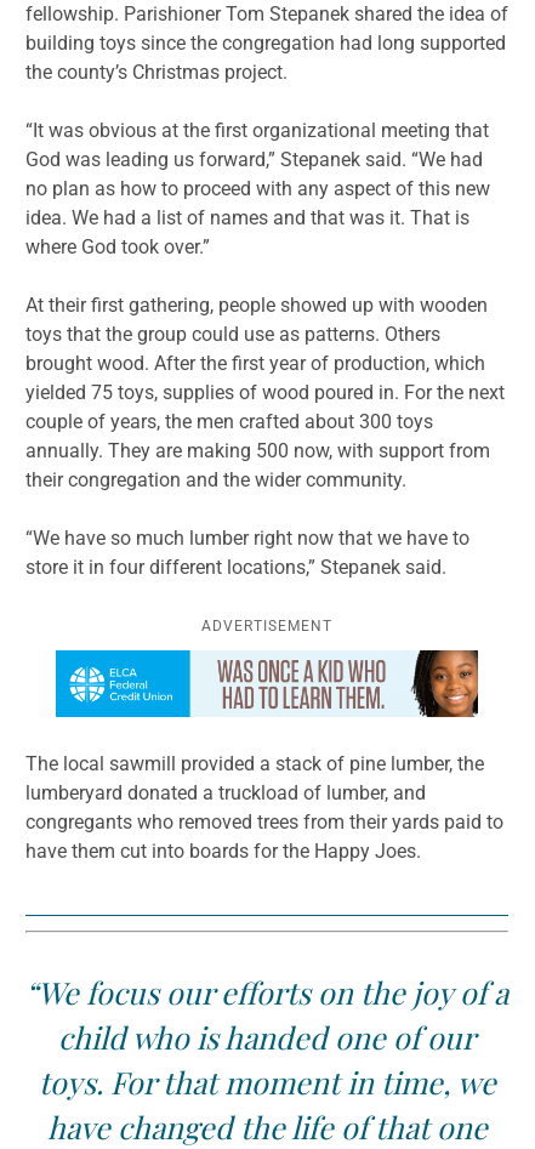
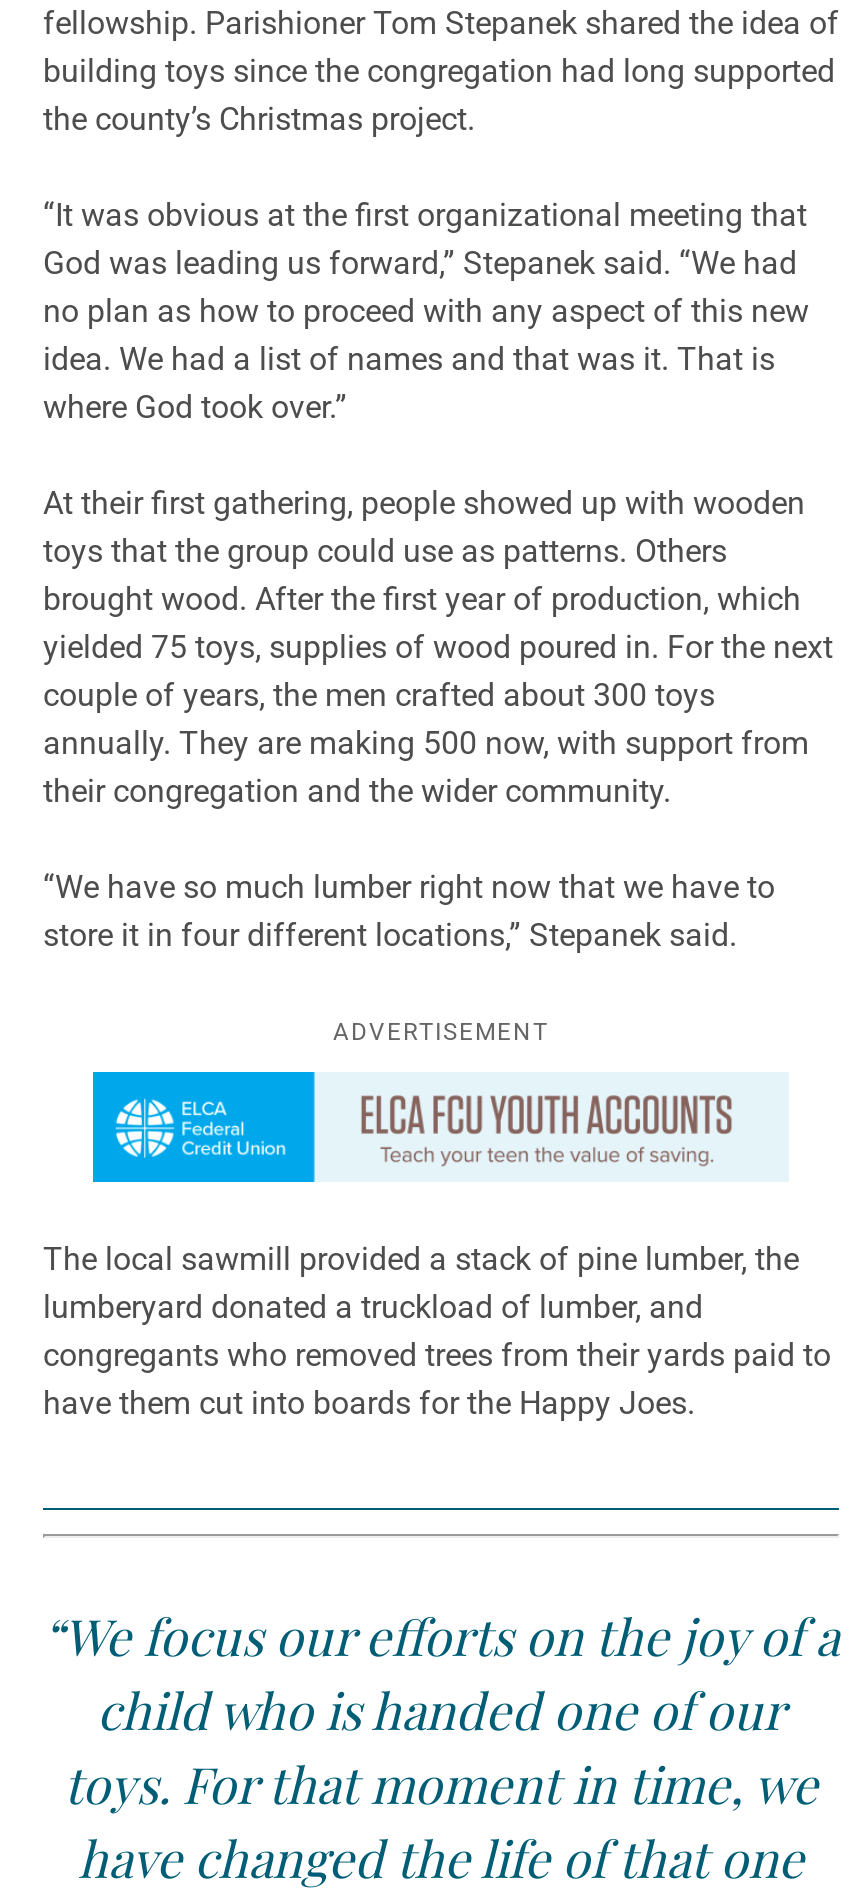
[218,649,479,718] [image] -> [359,1072,789,1182] [image]

